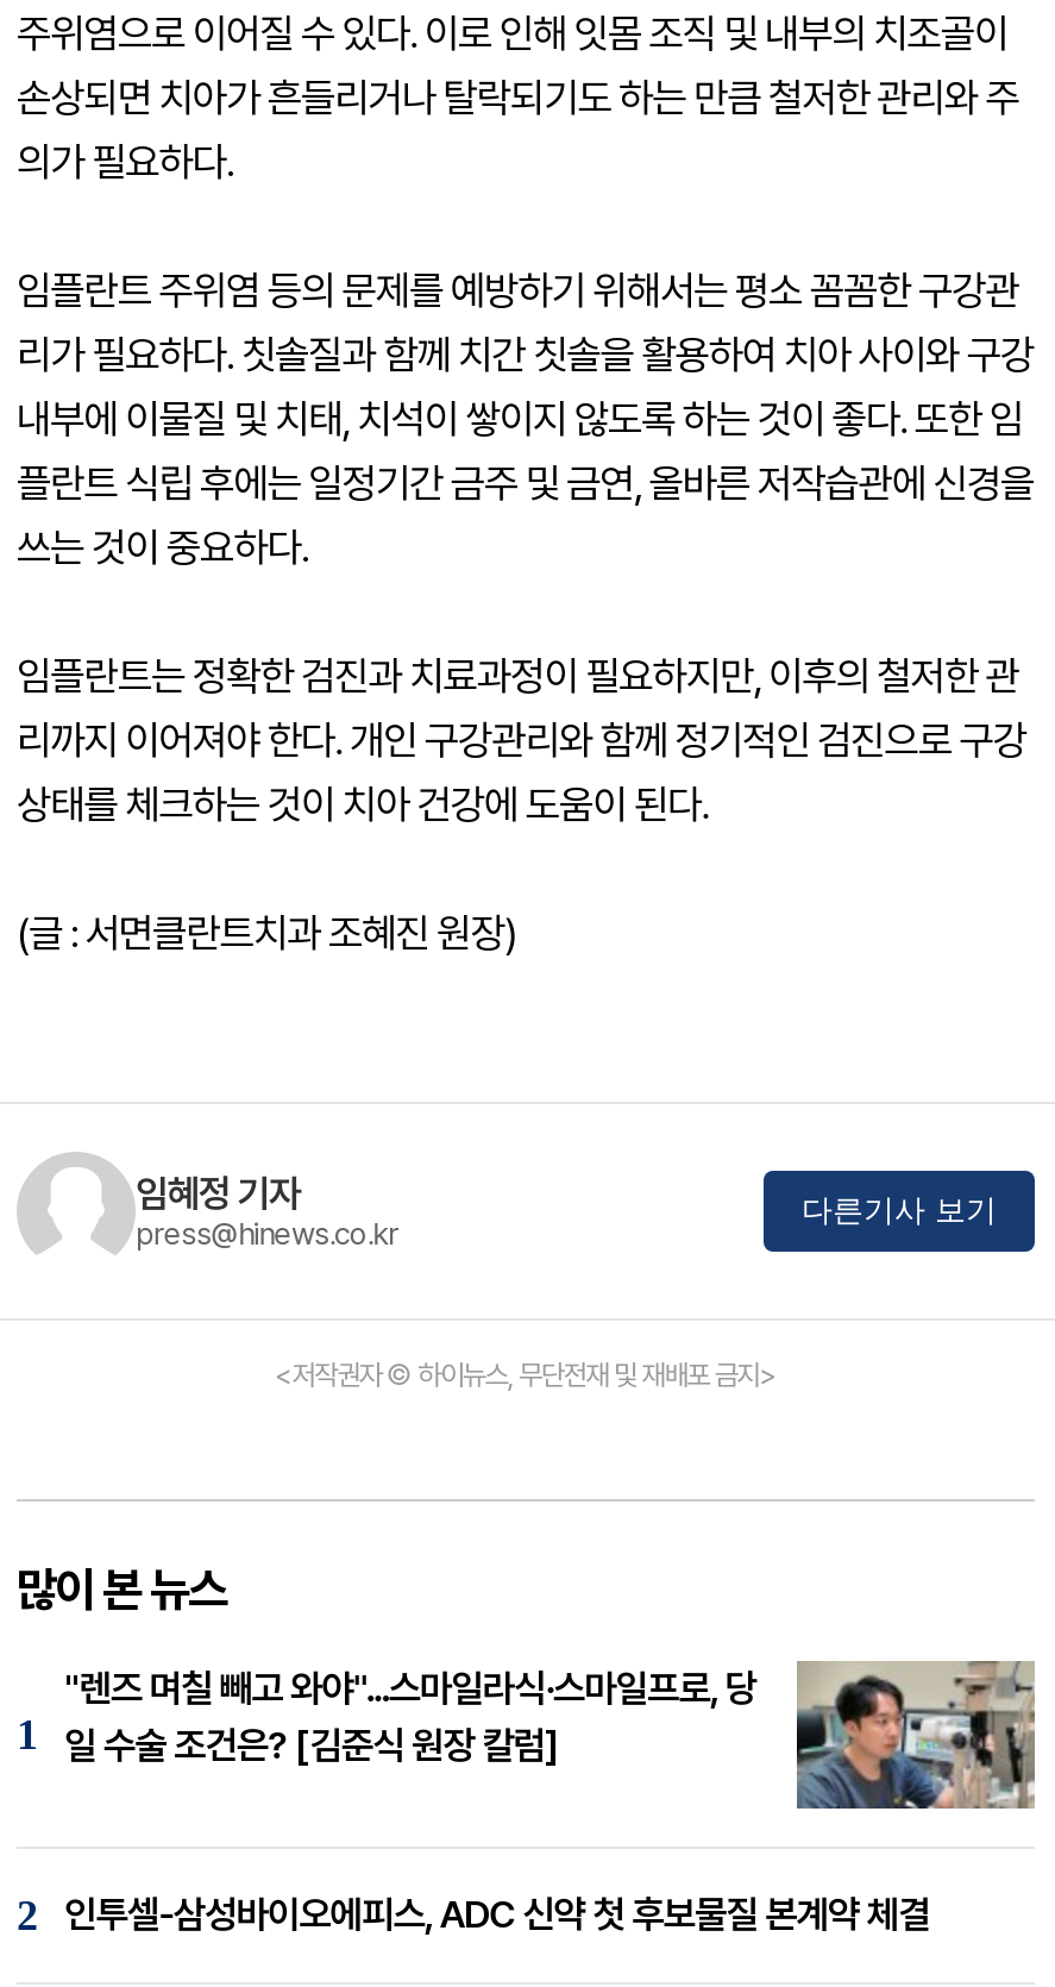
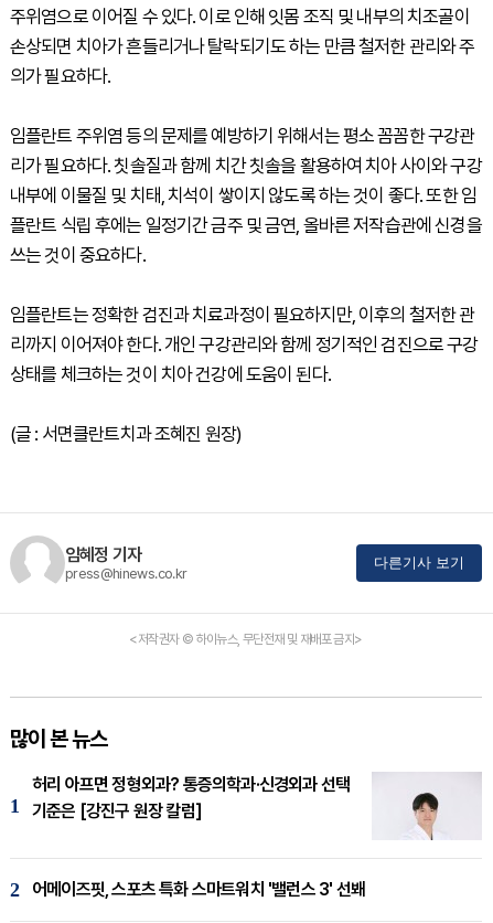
[64,1659,1037,1811] [image] | "렌즈 며칠 빼고 와야"...스마일라식·스마일프로, 당 | 일 수술 조건은? [김준식 원장 칼럼] -> [32,772,482,840] [image] | 허리 아프면 정형외과? 통증의학과·신경외과 선택 | 기준은 [강진구 원장 칼럼]
[64,1893,930,1938] 인투셀-삼성바이오에피스, ADC 신약 첫 후보물질 본계약 체결 -> [32,879,365,900] 어메이즈핏, 스포츠 특화 스마트워치 '밸런스 3' 선봬

